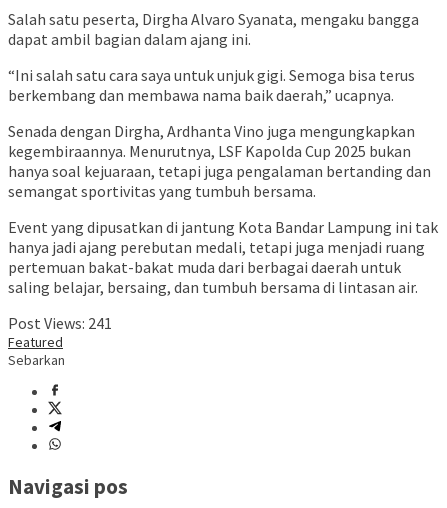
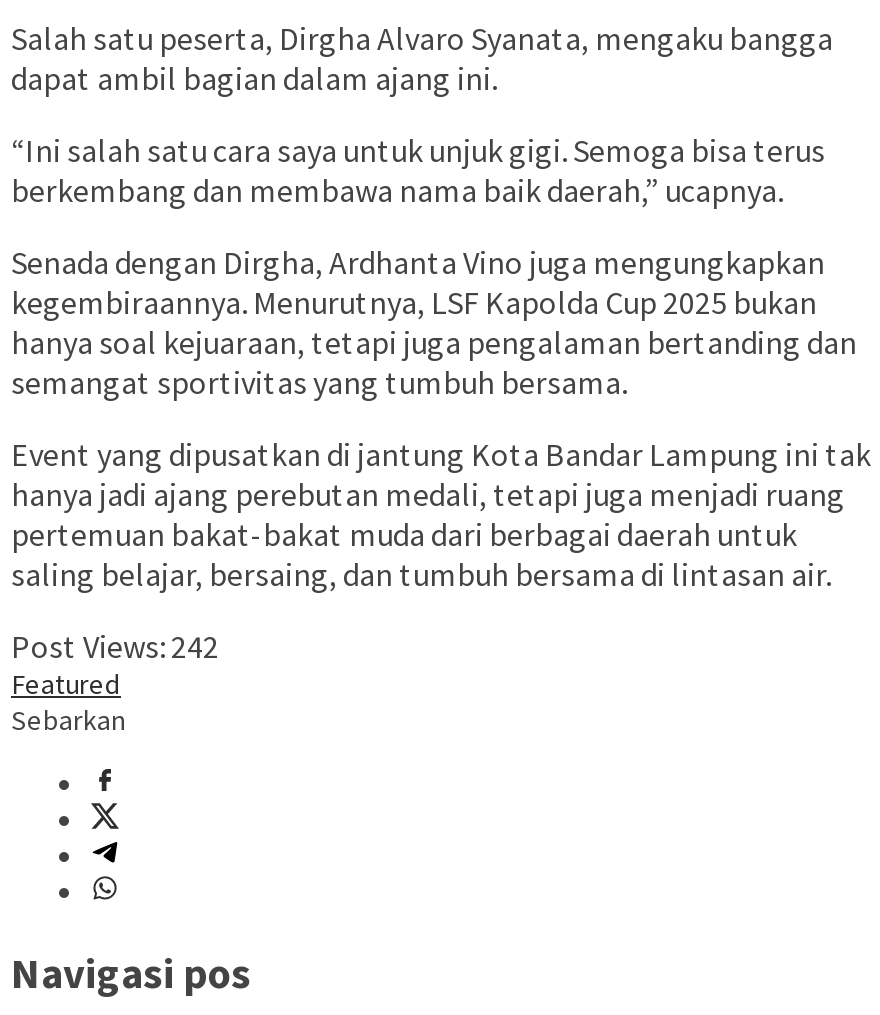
[8,313,112,333] Post Views: 241 -> [11,626,219,666] Post Views: 242

